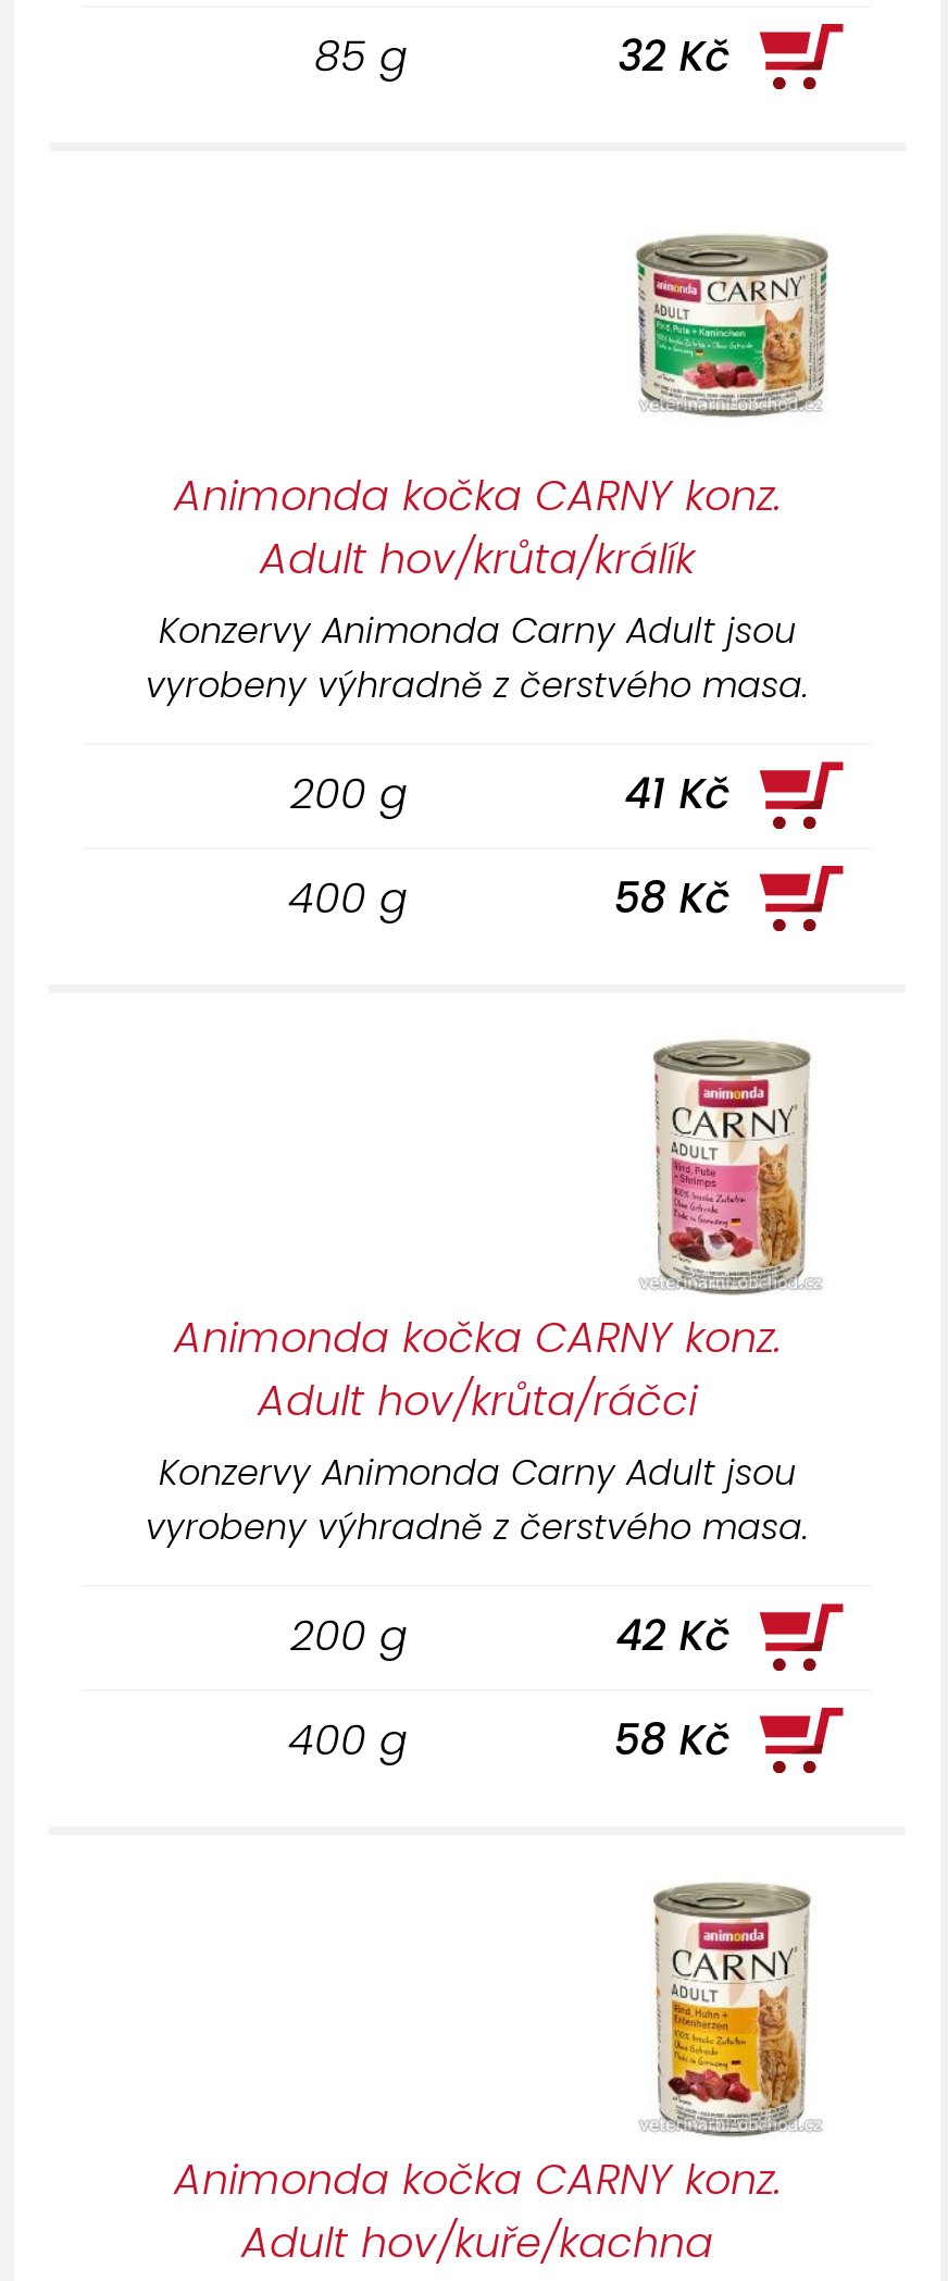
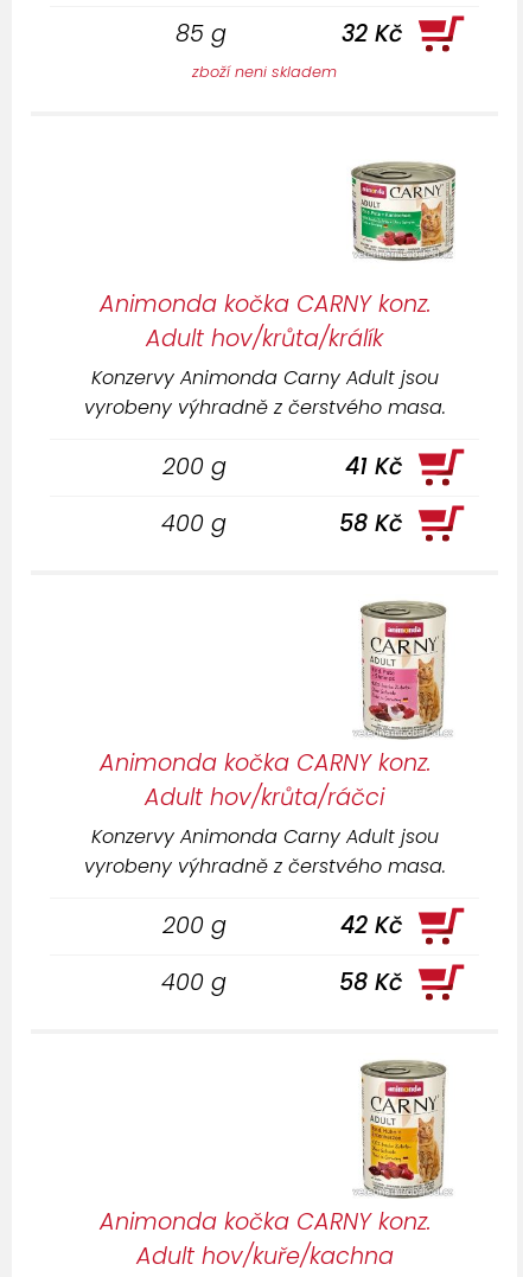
none -> [192,62,337,82] zboží neni skladem

